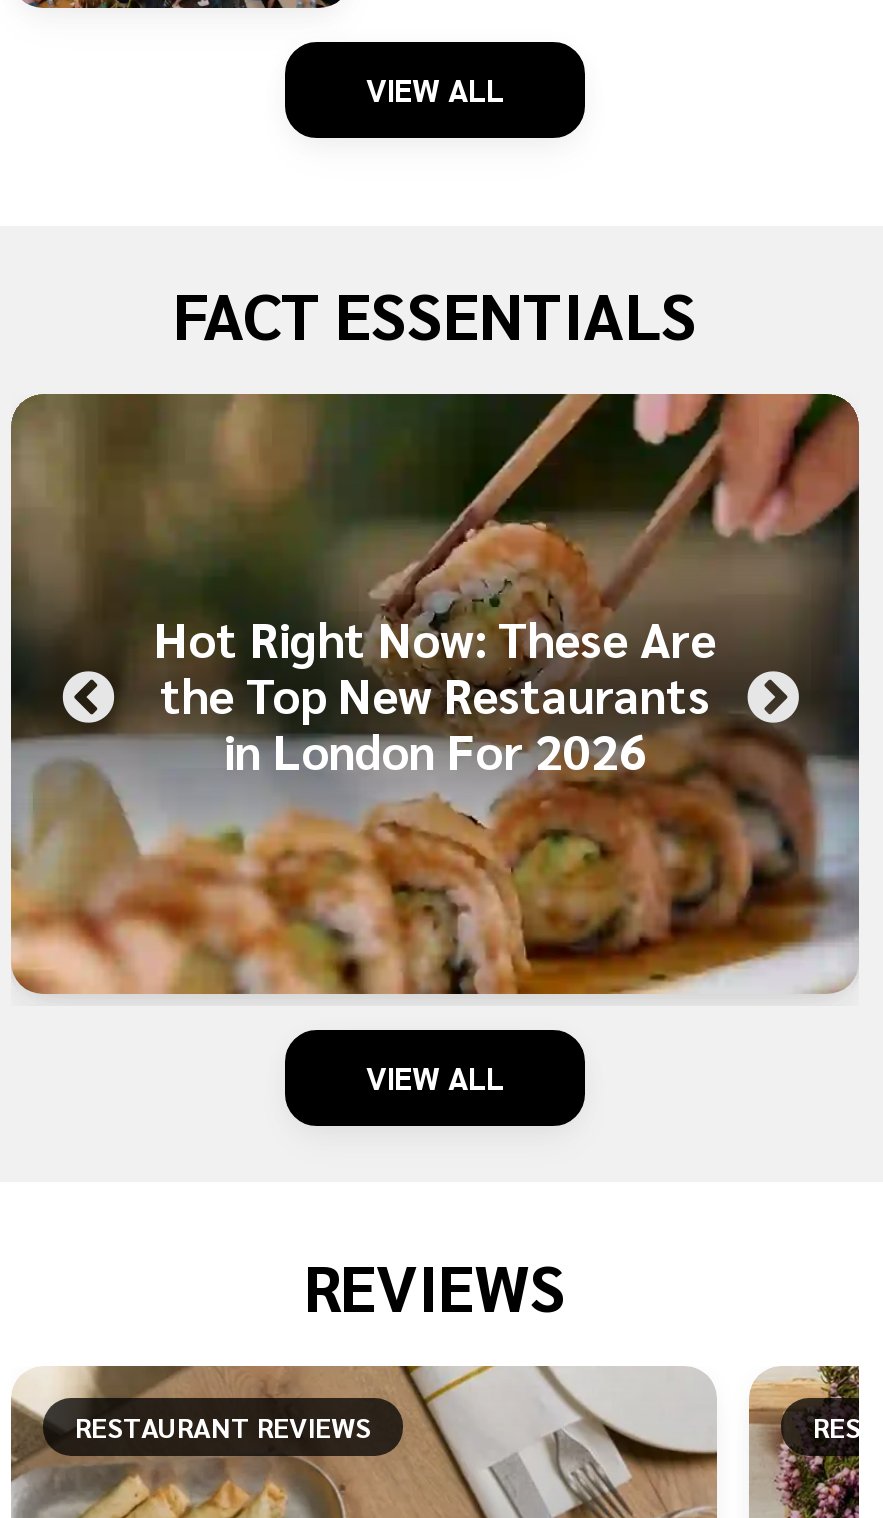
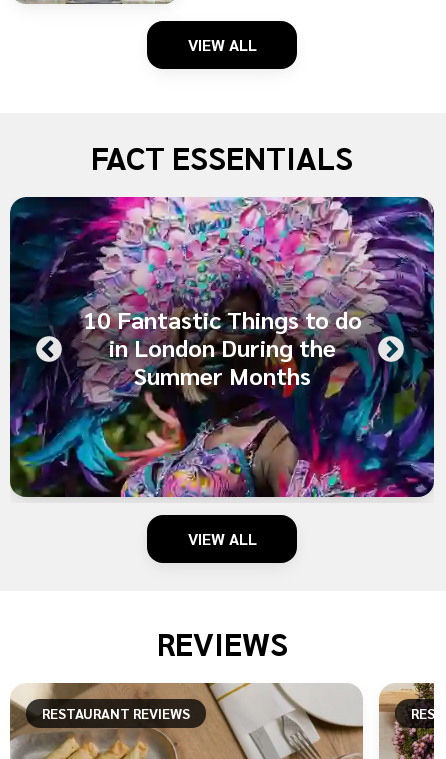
[9,392,861,996] [image] | Hot Right Now: These Are | the Top New Restaurants | in London For 2026 -> [9,196,435,498] [image] | 10 Fantastic Things to do | in London During the | Summer Months

